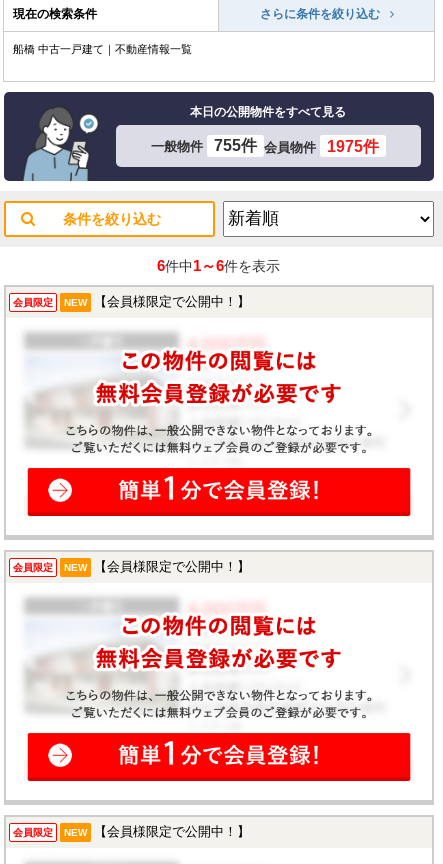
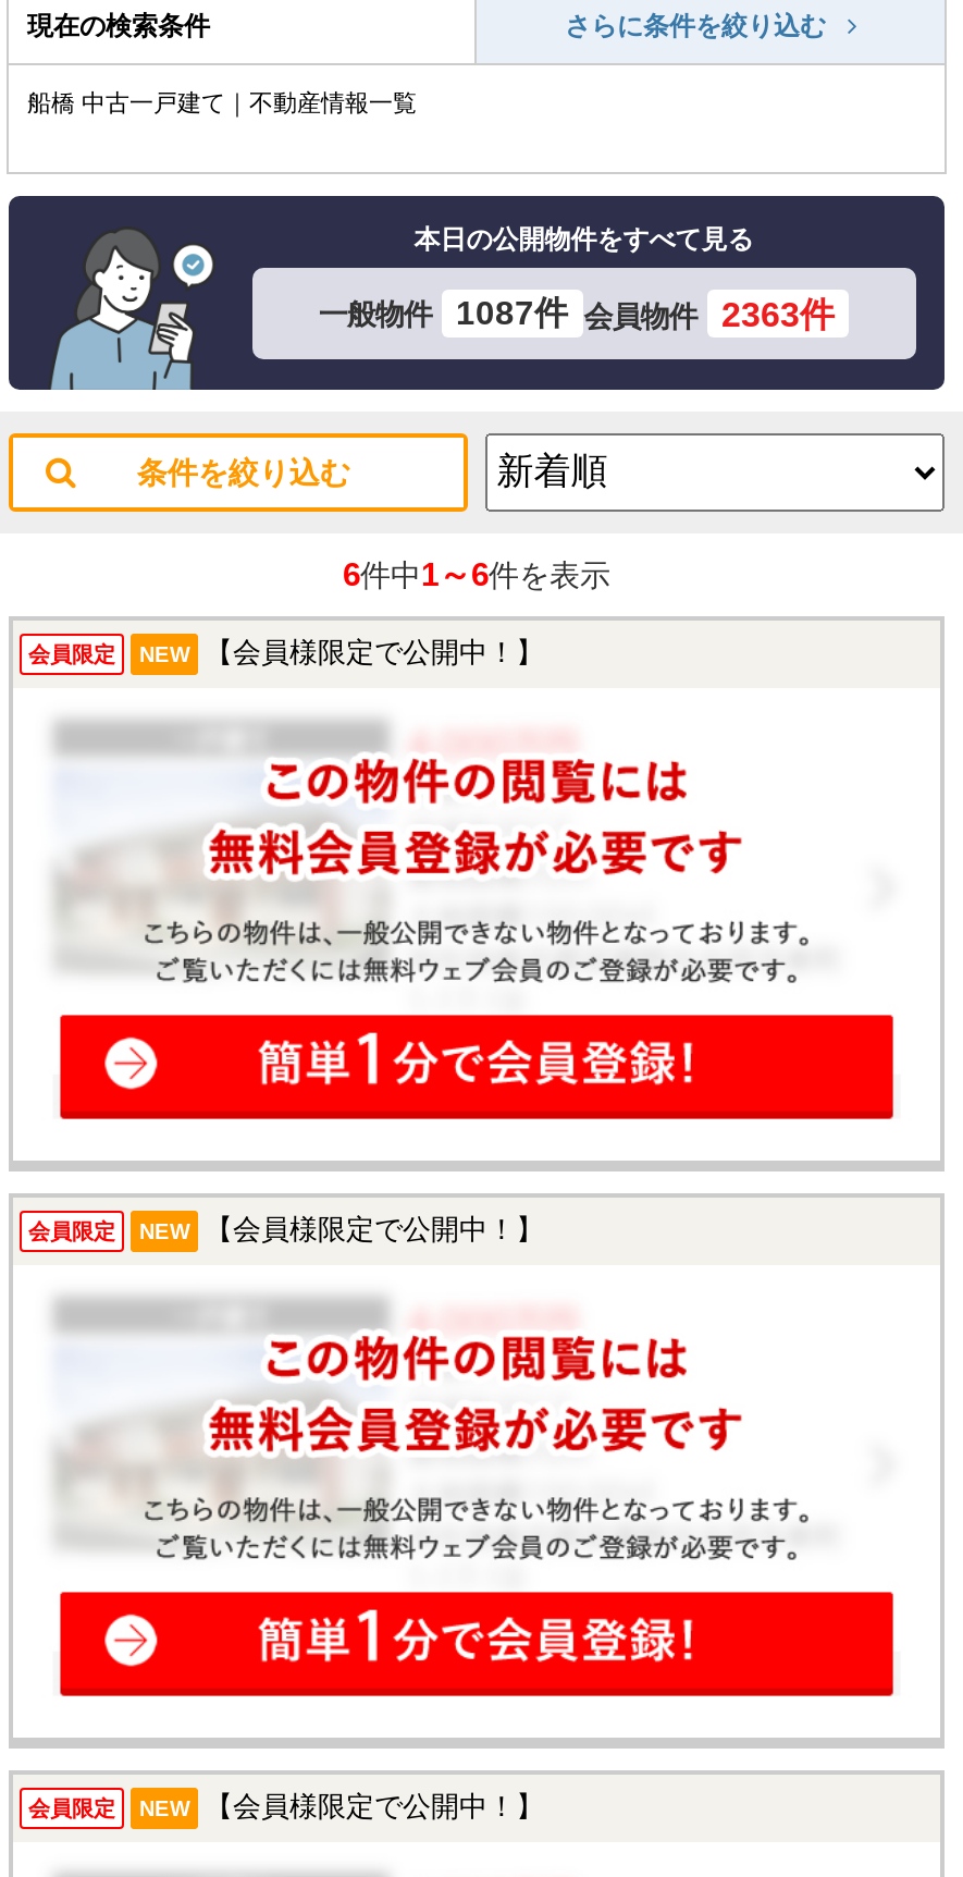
[214,137,316,155] 755件 会員物件 -> [456,294,697,333] 1087件 会員物件
[327,137,379,155] 1975件 -> [721,294,835,333] 2363件

